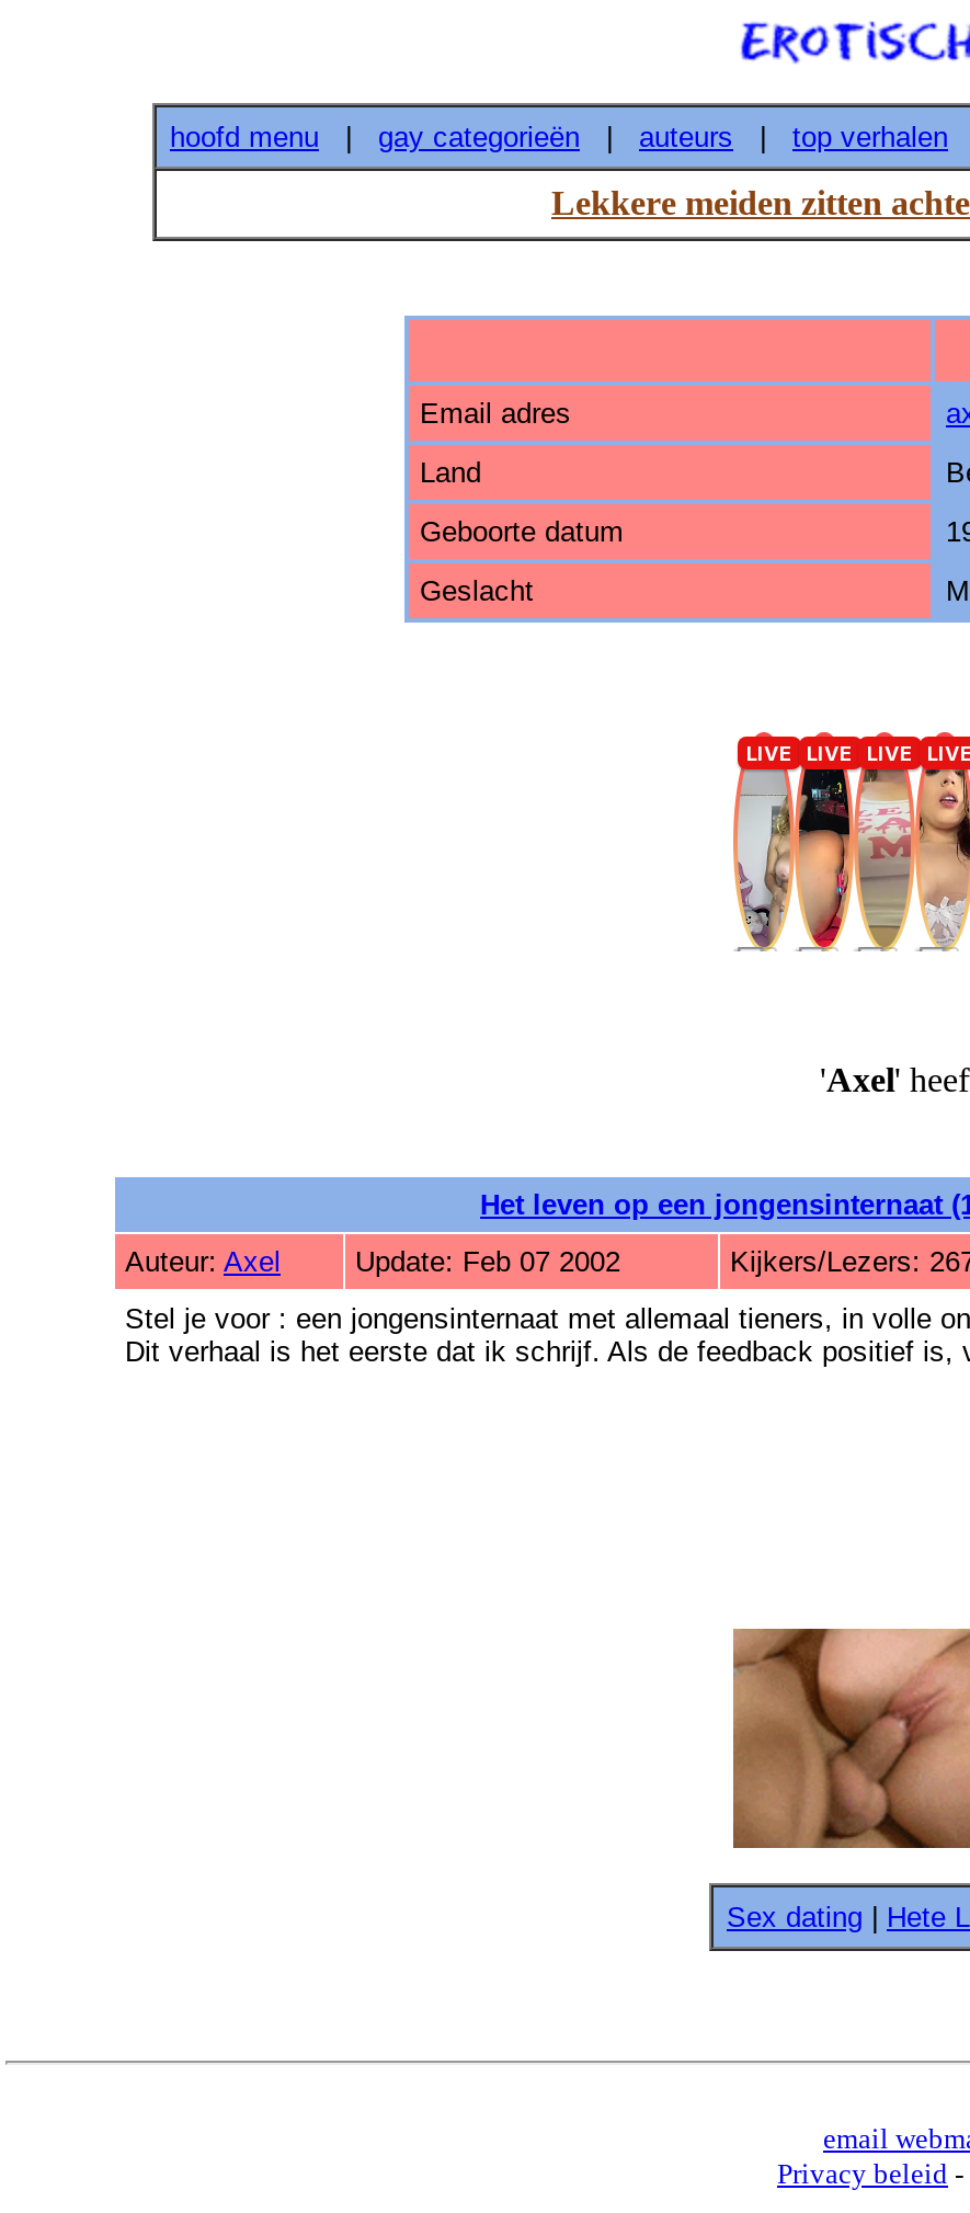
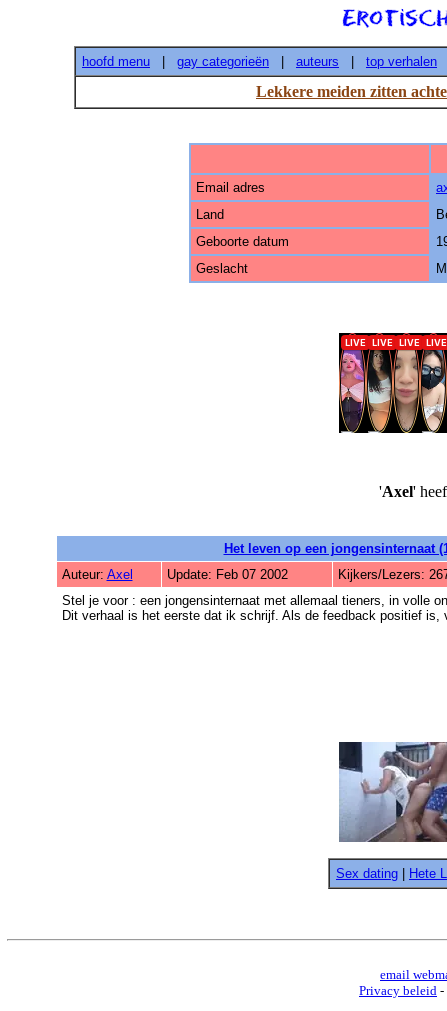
[731,730,963,951] [image] -> [338,332,444,434] [image]
[731,1627,963,1850] [image] -> [338,741,444,843] [image]

